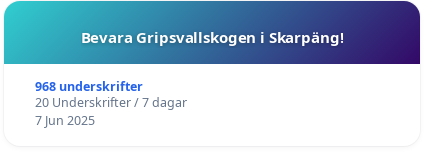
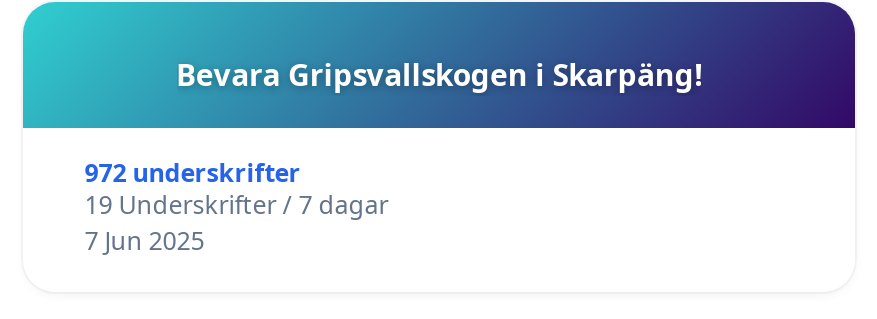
[35,78,143,95] 968 underskrifter -> [85,156,301,190] 972 underskrifter
[35,94,187,111] 20 Underskrifter / 7 dagar -> [85,188,389,222] 19 Underskrifter / 7 dagar

